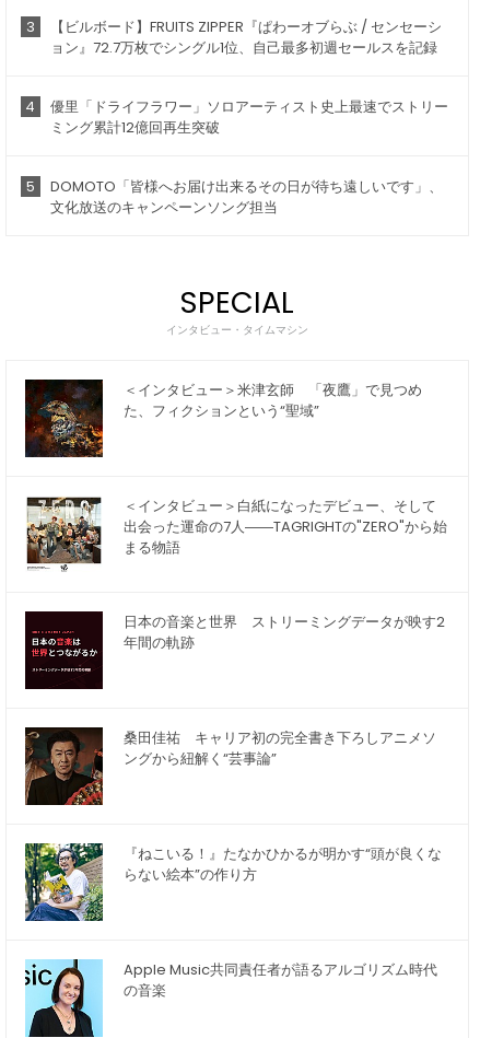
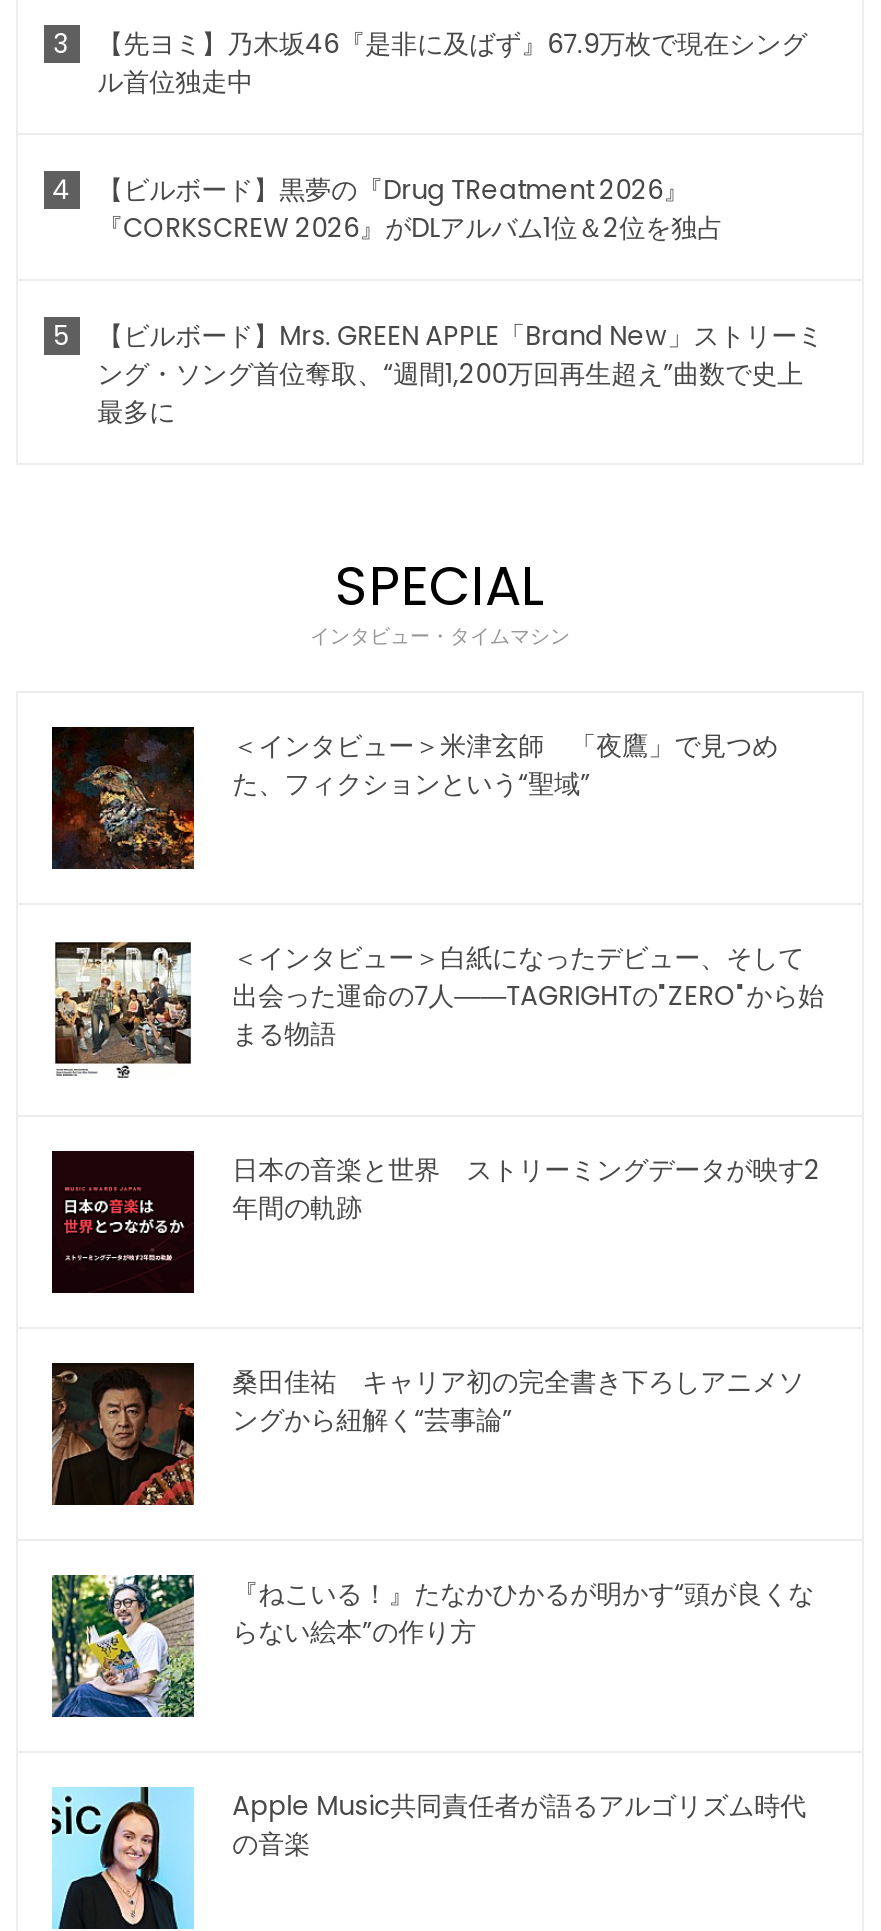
[50,17,441,58] 【ビルボード】FRUITS ZIPPER『ぱわーオブらぶ / センセーシ | ョン』72.7万枚でシングル1位、自己最多初週セールスを記録 -> [97,25,807,101] 【先ヨミ】乃木坂46『是非に及ばず』67.9万枚で現在シング | ル首位独走中
[50,96,448,138] 優里「ドライフラワー」ソロアーティスト史上最速でストリー | ミング累計12億回再生突破 -> [97,171,723,247] 【ビルボード】黒夢の『Drug TReatment 2026』 | 『CORKSCREW 2026』がDLアルバム1位＆2位を独占
[50,176,442,218] DOMOTO「皆様へお届け出来るその日が待ち遠しいです」、 | 文化放送のキャンペーンソング担当 -> [97,317,823,431] 【ビルボード】Mrs. GREEN APPLE「Brand New」ストリーミ | ング・ソング首位奪取、“週間1,200万回再生超え”曲数で史上 | 最多に

